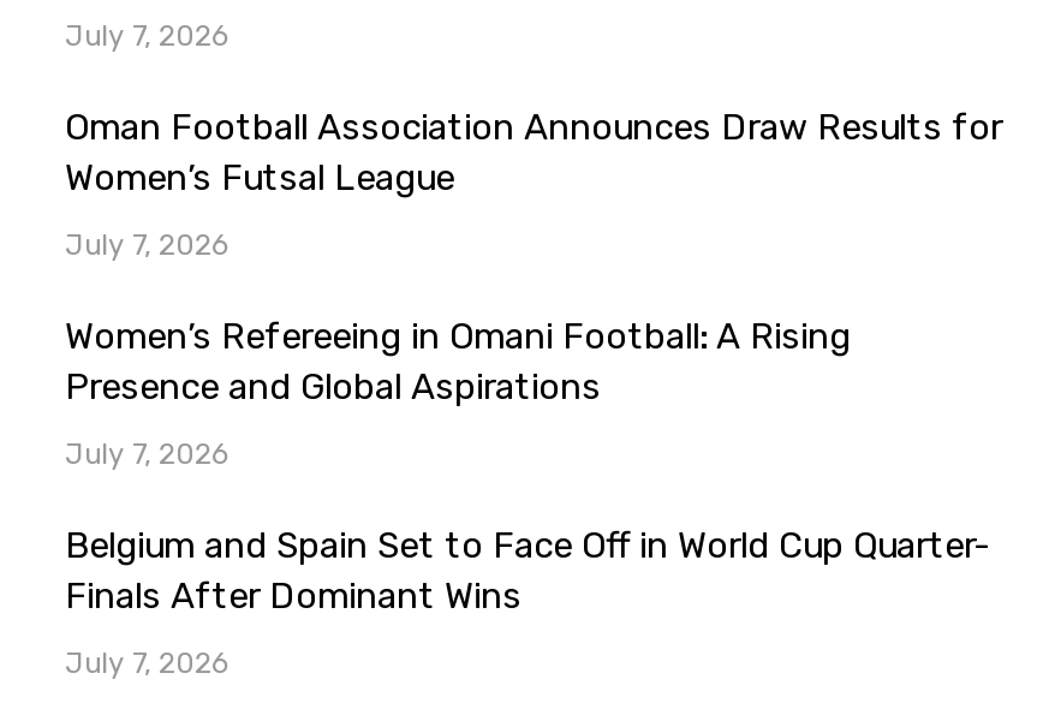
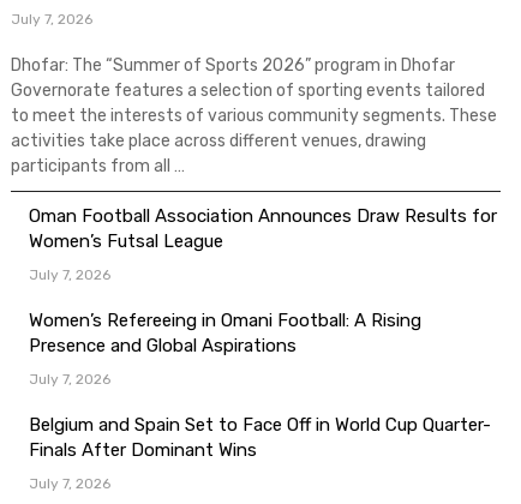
none -> [11,55,497,176] Dhofar: The “Summer of Sports 2026” program in Dhofar | Governorate features a selection of sporting events tailored | to meet the interests of various community segments. These | activities take place across different venues, drawing | participants from all …

